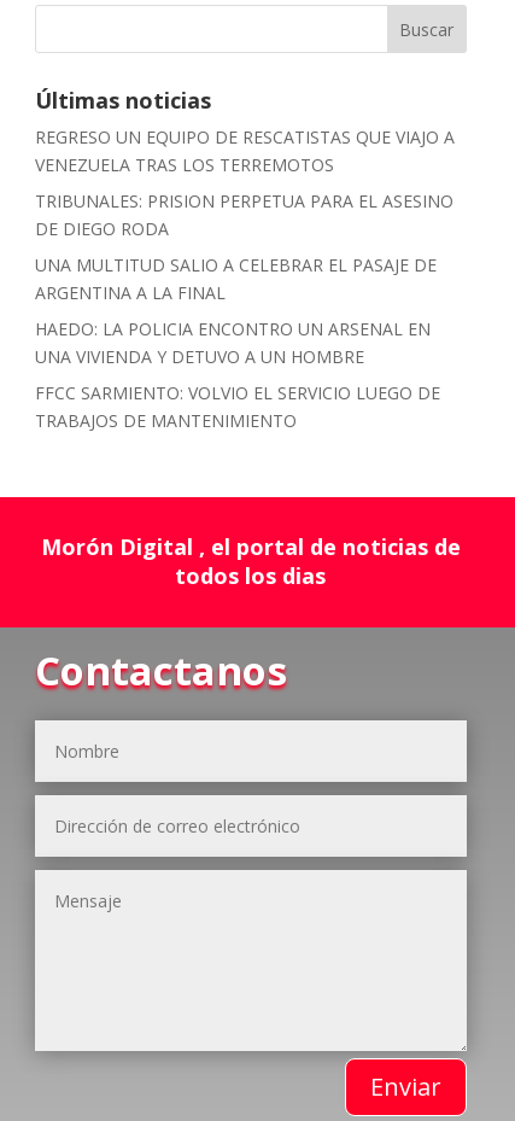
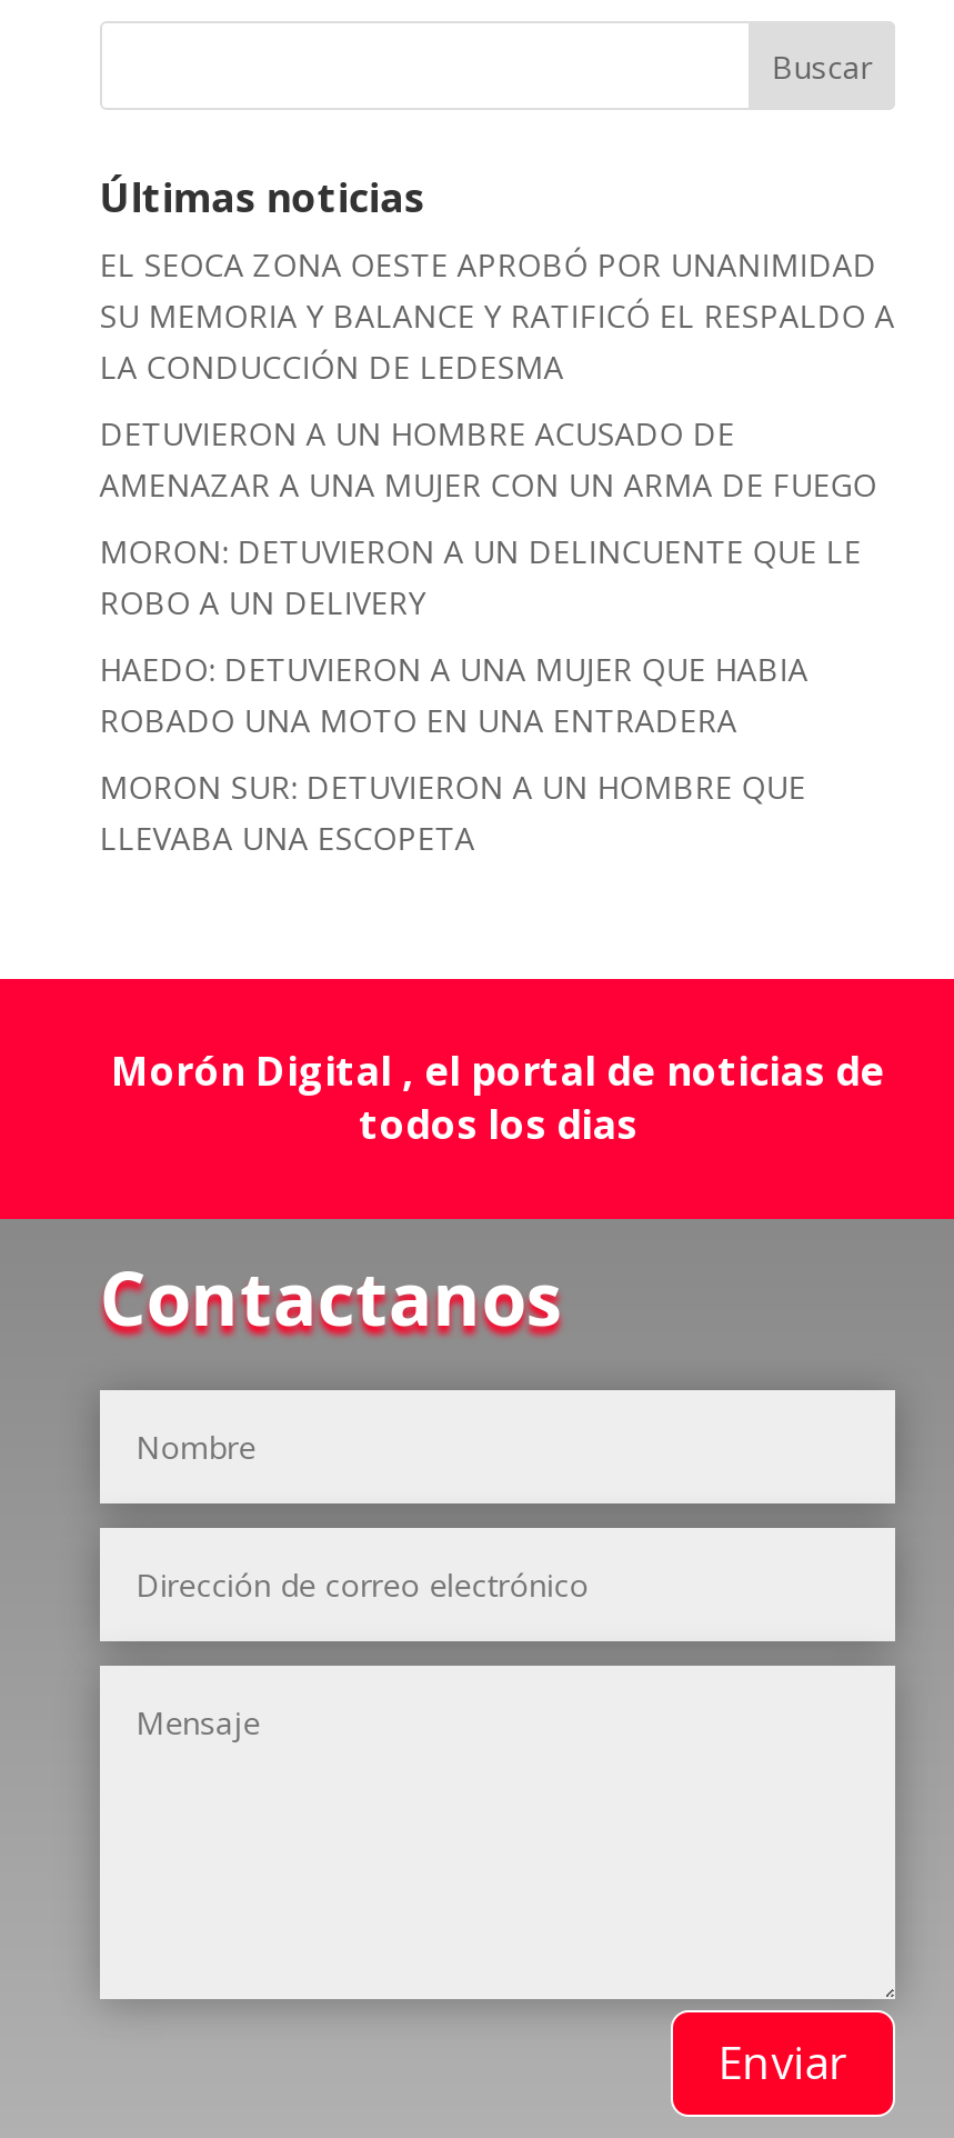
[35,125,454,176] REGRESO UN EQUIPO DE RESCATISTAS QUE VIAJO A | VENEZUELA TRAS LOS TERREMOTOS -> [100,243,895,388] EL SEOCA ZONA OESTE APROBÓ POR UNANIMIDAD | SU MEMORIA Y BALANCE Y RATIFICÓ EL RESPALDO A | LA CONDUCCIÓN DE LEDESMA
[35,189,453,240] TRIBUNALES: PRISION PERPETUA PARA EL ASESINO | DE DIEGO RODA -> [100,412,877,505] DETUVIERON A UN HOMBRE ACUSADO DE | AMENAZAR A UNA MUJER CON UN ARMA DE FUEGO
[35,253,436,304] UNA MULTITUD SALIO A CELEBRAR EL PASAJE DE | ARGENTINA A LA FINAL -> [100,530,861,623] MORON: DETUVIERON A UN DELINCUENTE QUE LE | ROBO A UN DELIVERY
[35,317,430,368] HAEDO: LA POLICIA ENCONTRO UN ARSENAL EN | UNA VIVIENDA Y DETUVO A UN HOMBRE -> [100,648,808,741] HAEDO: DETUVIERON A UNA MUJER QUE HABIA | ROBADO UNA MOTO EN UNA ENTRADERA
[35,381,440,432] FFCC SARMIENTO: VOLVIO EL SERVICIO LUEGO DE | TRABAJOS DE MANTENIMIENTO -> [100,765,806,859] MORON SUR: DETUVIERON A UN HOMBRE QUE | LLEVABA UNA ESCOPETA

